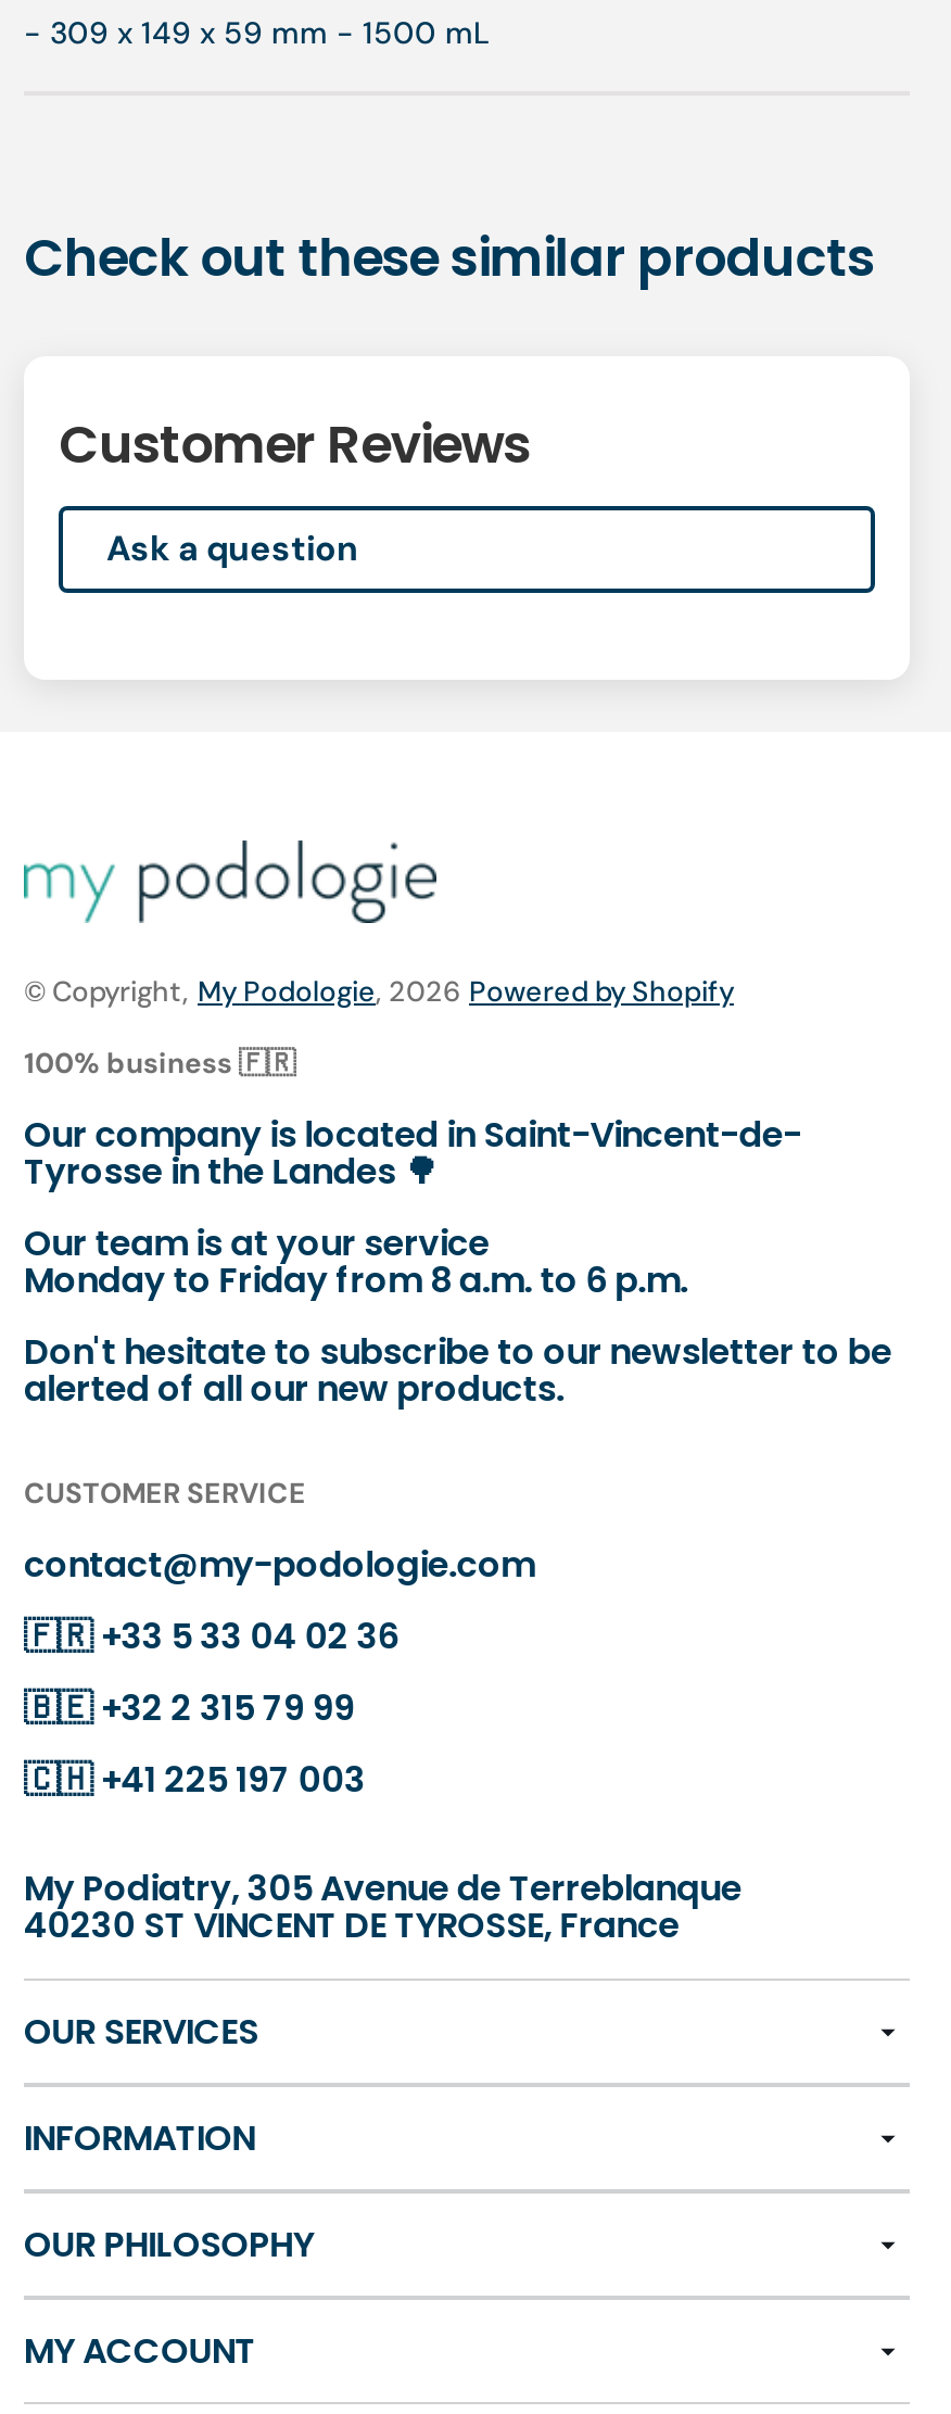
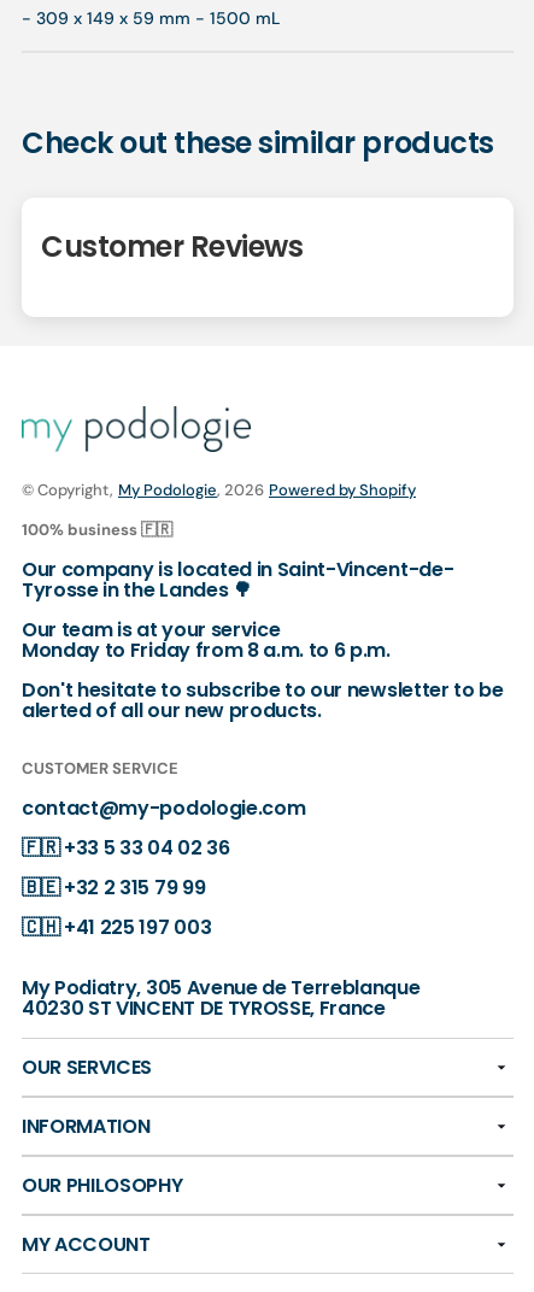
[106,525,358,571] Ask a question -> none

